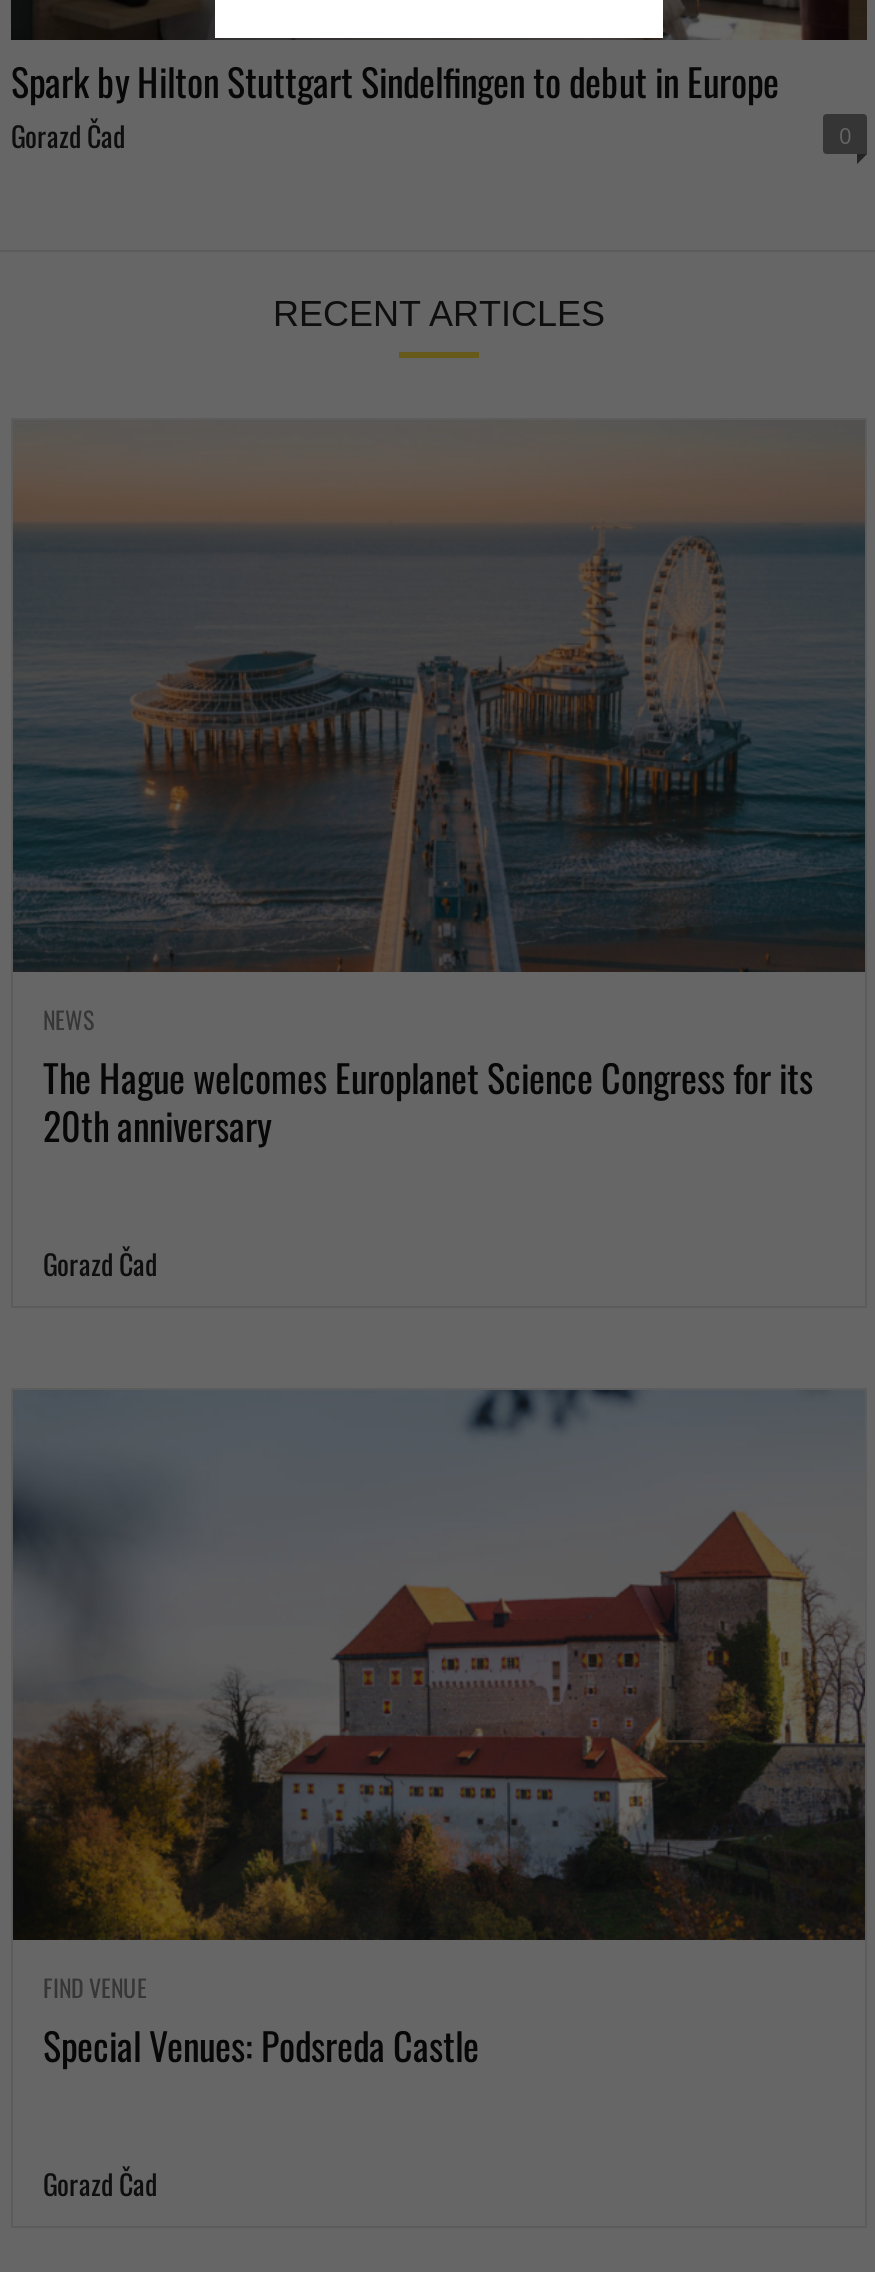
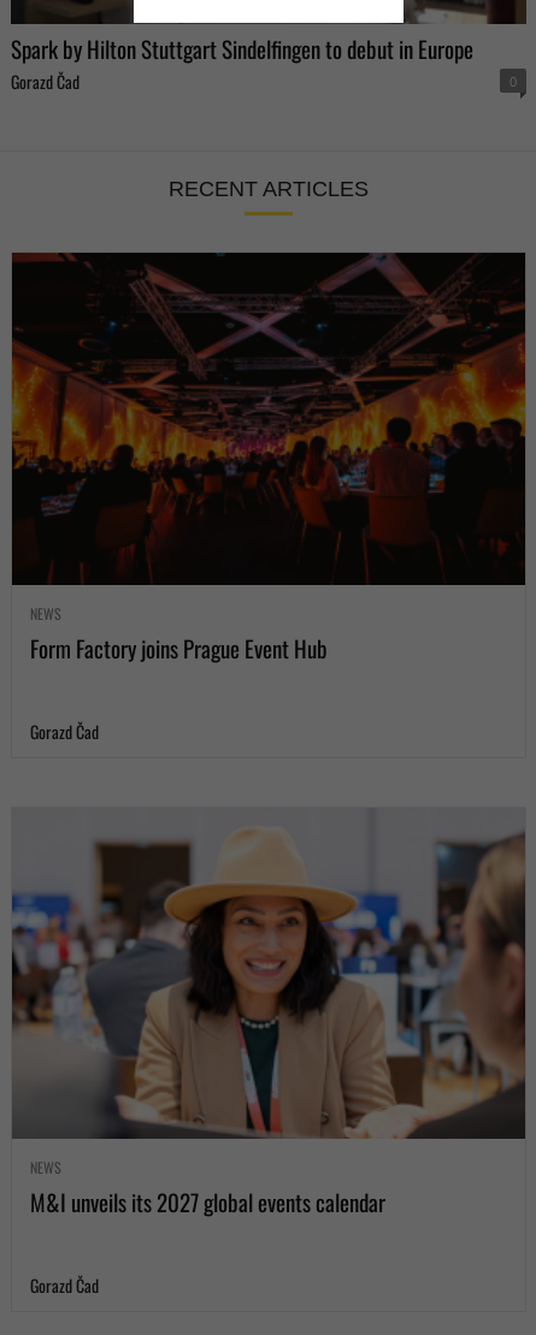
[13,422,865,1151] [image] | The Hague welcomes Europlanet Science Congress for its | 20th anniversary -> [12,253,525,664] [image] | Form Factory joins Prague Event Hub
[13,1390,865,2072] [image] | FIND VENUE | Special Venues: Podsreda Castle -> [12,809,525,1218] [image] | NEWS | M&I unveils its 2027 global events calendar

